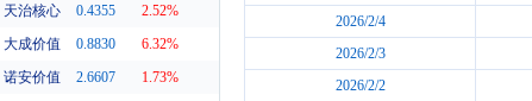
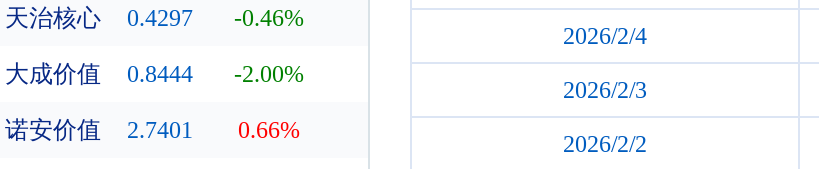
[76,2,115,19] 0.4355 -> [127,4,193,32] 0.4297
[142,2,179,19] 2.52% -> [234,4,304,32] -0.46%
[76,36,115,52] 0.8830 -> [127,60,193,88] 0.8444
[142,36,179,52] 6.32% -> [234,60,304,88] -2.00%
[76,69,115,86] 2.6607 -> [127,116,193,144] 2.7401
[142,69,179,86] 1.73% -> [238,116,300,144] 0.66%

